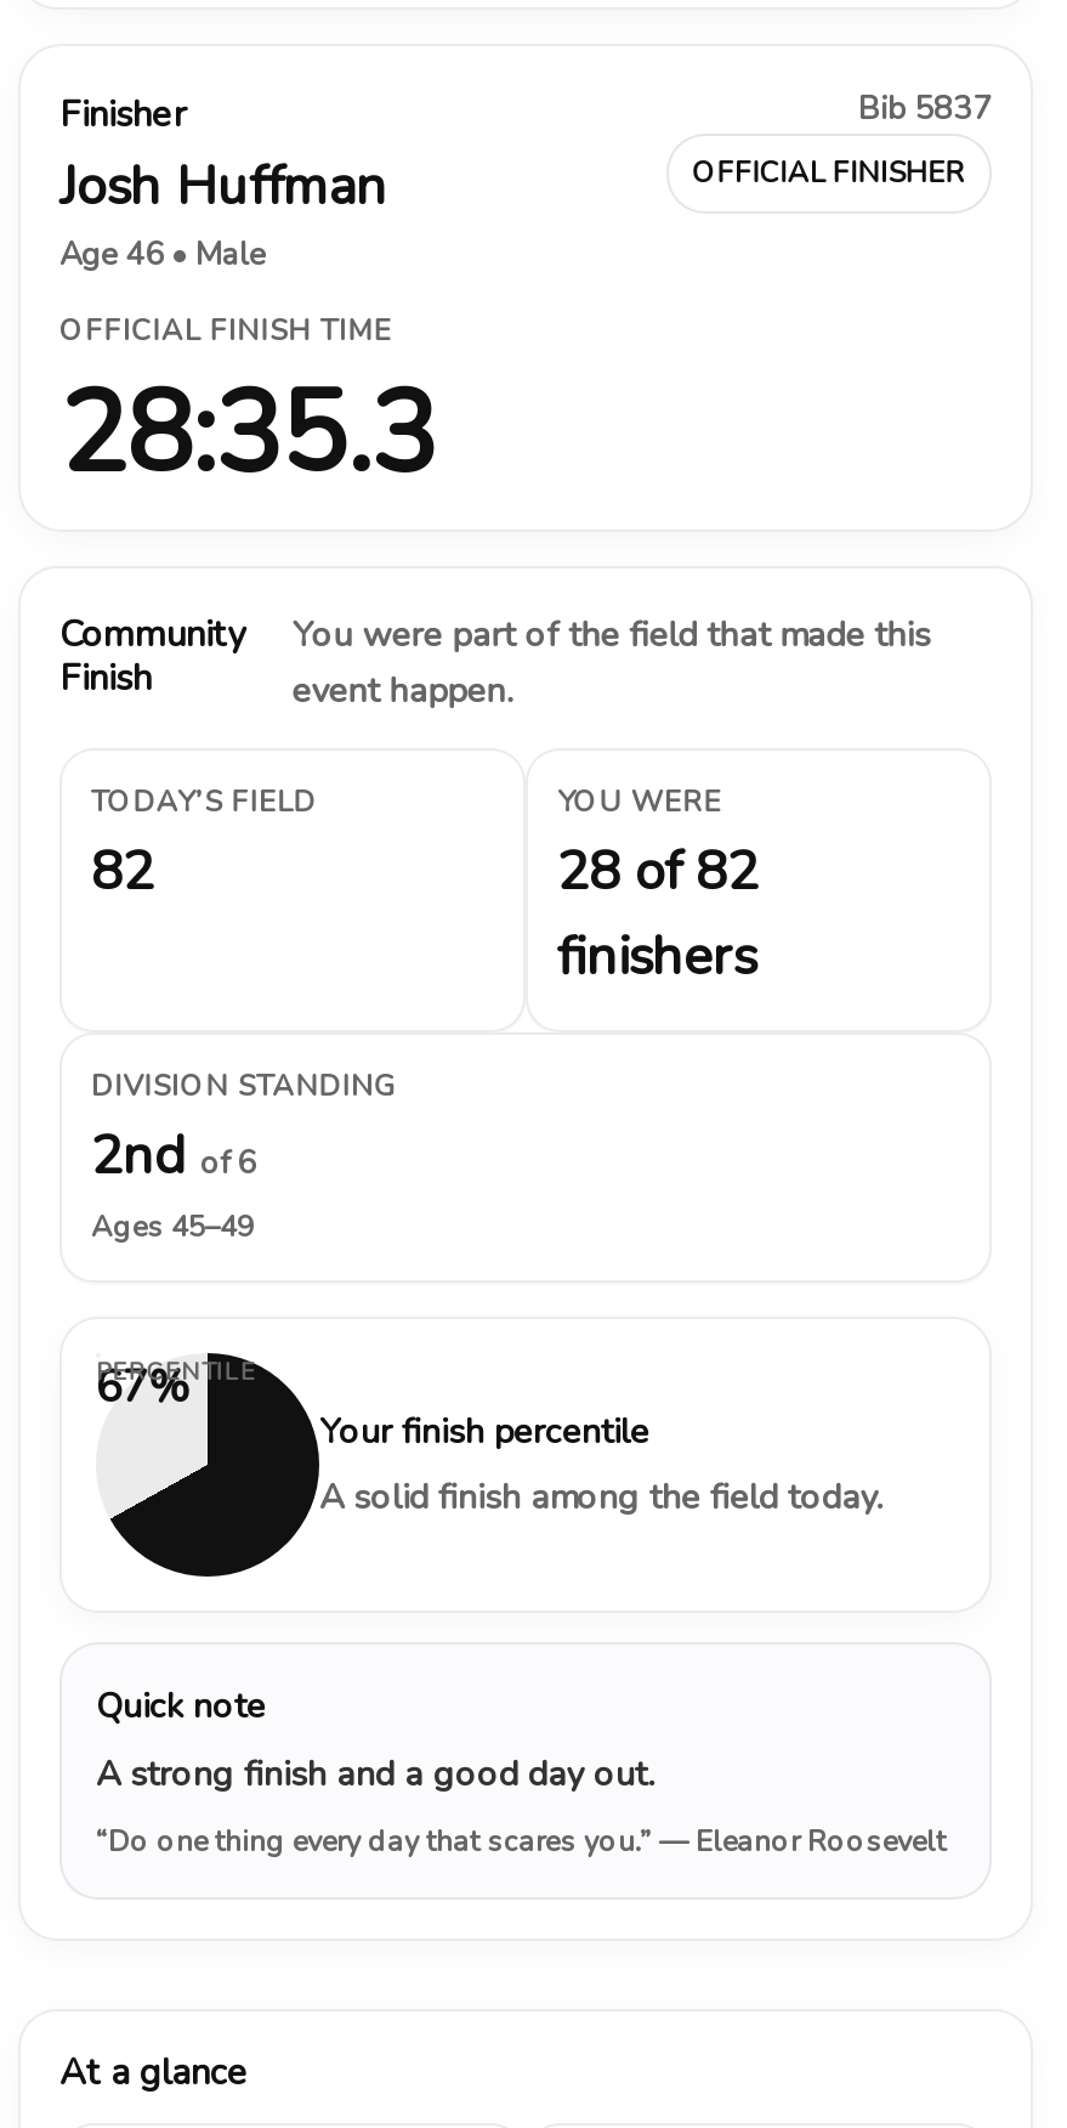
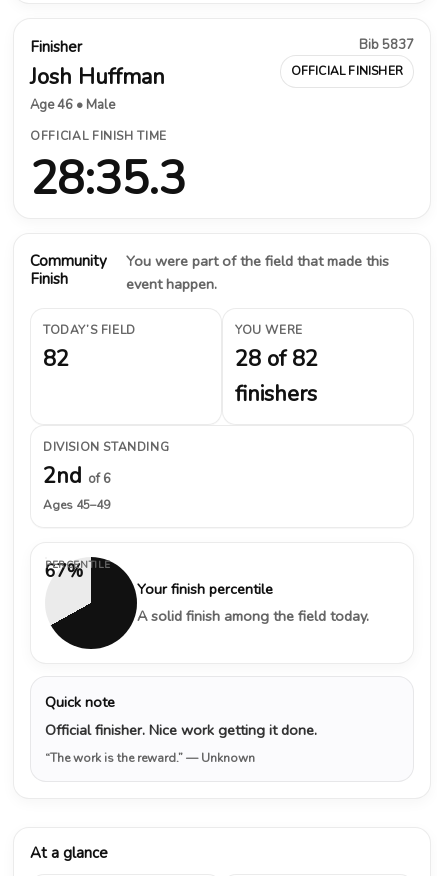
[96,1749,654,1797] A strong finish and a good day out. -> [45,720,317,740] Official finisher. Nice work getting it done.
[96,1821,946,1860] “Do one thing every day that scares you.” — Eleanor Roosevelt -> [45,750,255,766] “The work is the reward.” — Unknown

